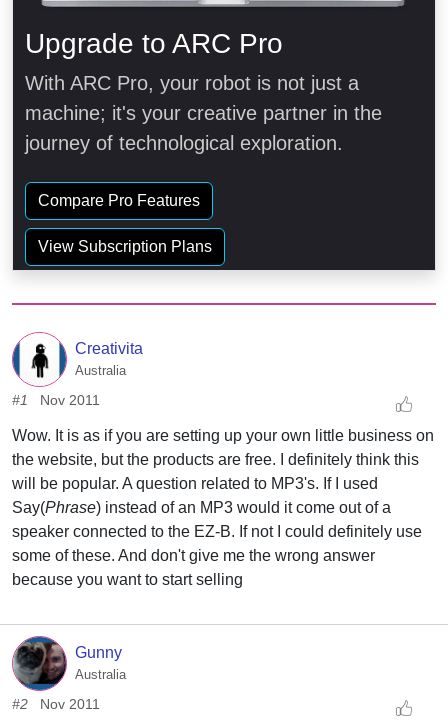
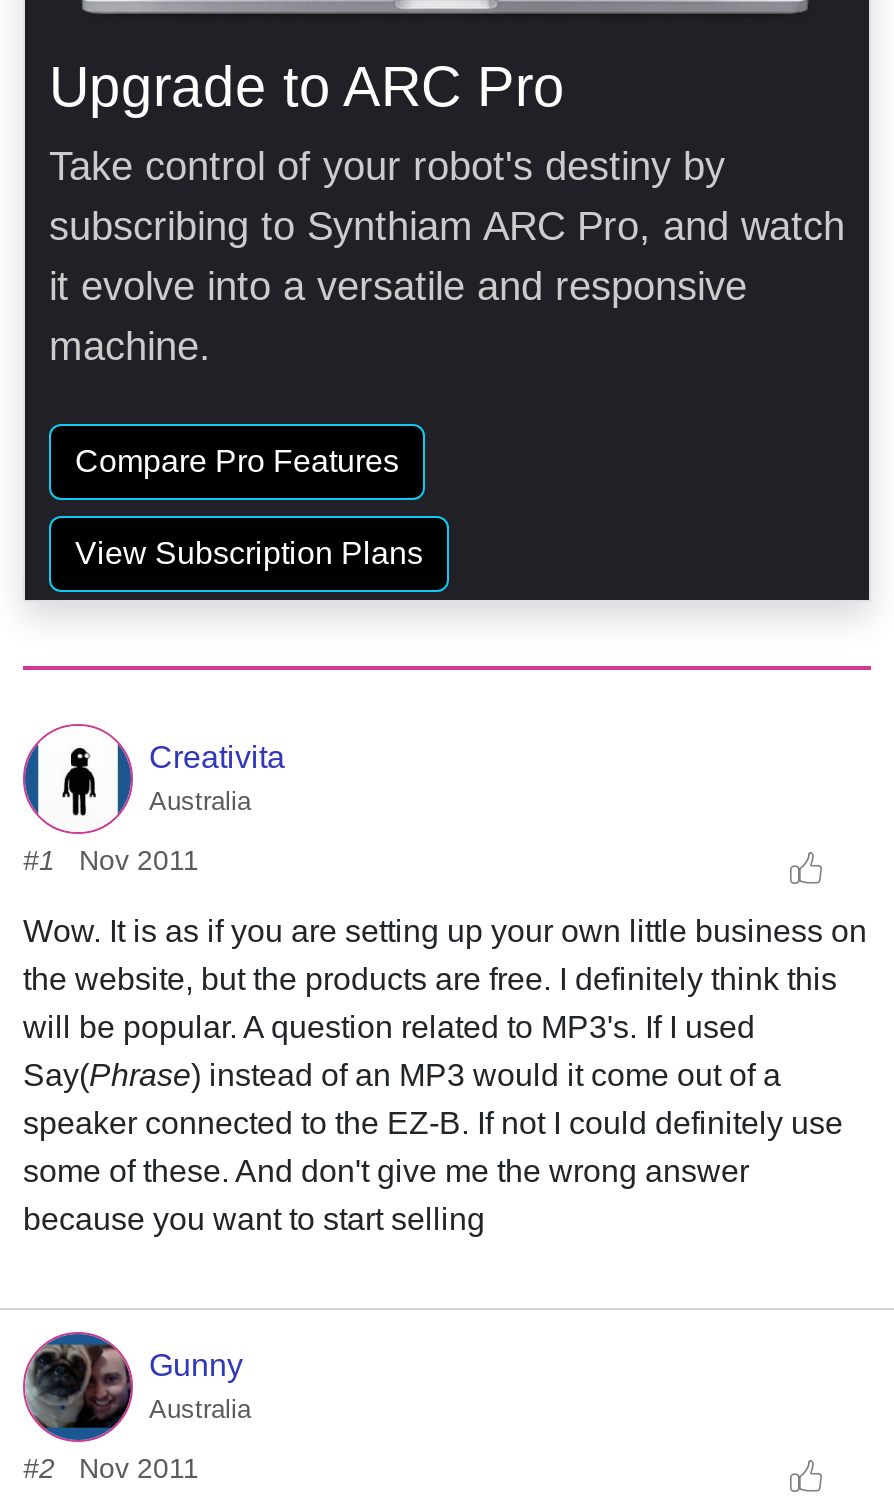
[25,72,382,154] With ARC Pro, your robot is not just a | machine; it's your creative partner in the | journey of technological exploration. -> [49,145,845,369] Take control of your robot's destiny by | subscribing to Synthiam ARC Pro, and watch | it evolve into a versatile and responsive | machine.

